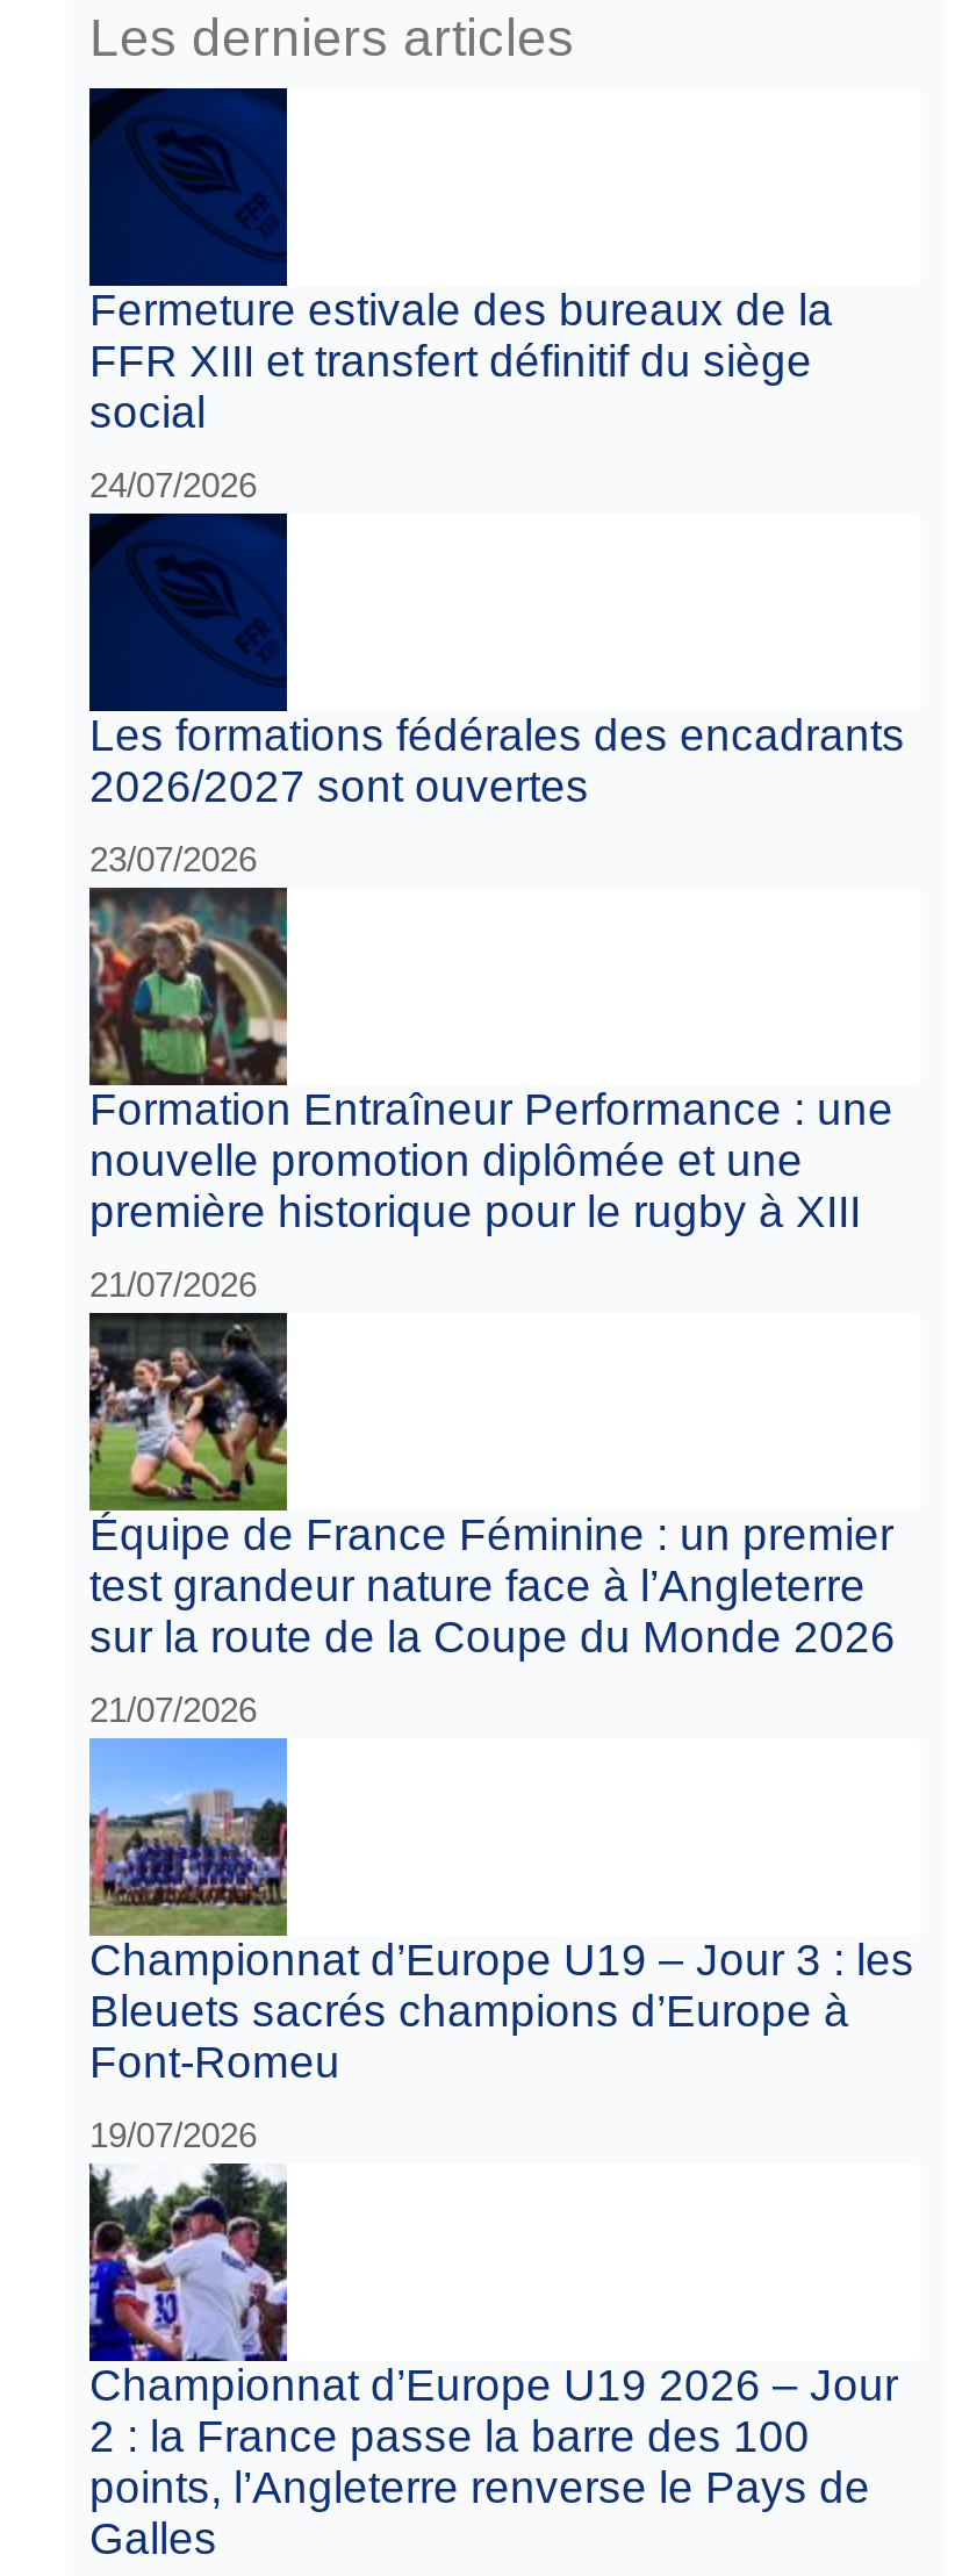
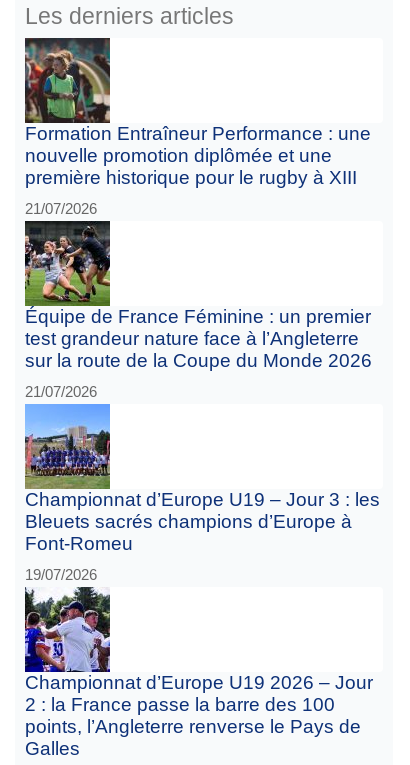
[89,88,833,503] [image] | Fermeture estivale des bureaux de la | FFR XIII et transfert définitif du siège | social | 24/07/2026 -> none
[87,521,905,877] [image] | Les formations fédérales des encadrants | 2026/2027 sont ouvertes | 23/07/2026 -> none

